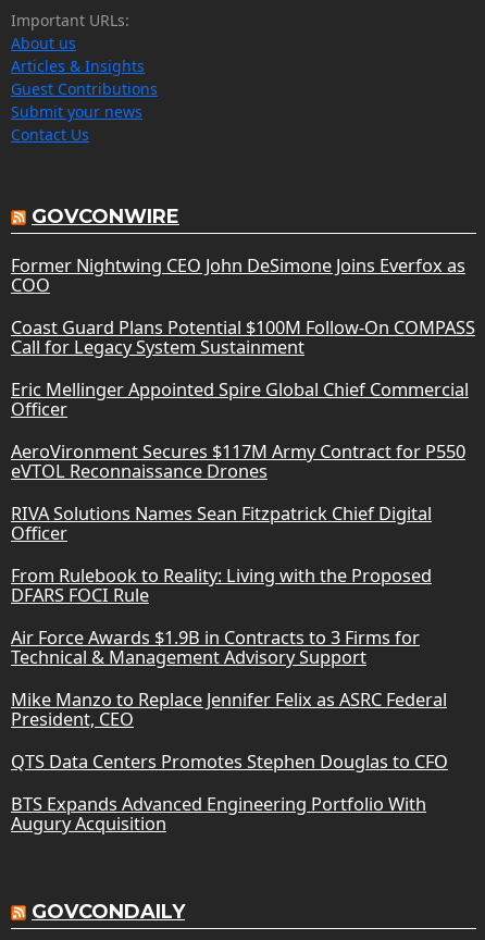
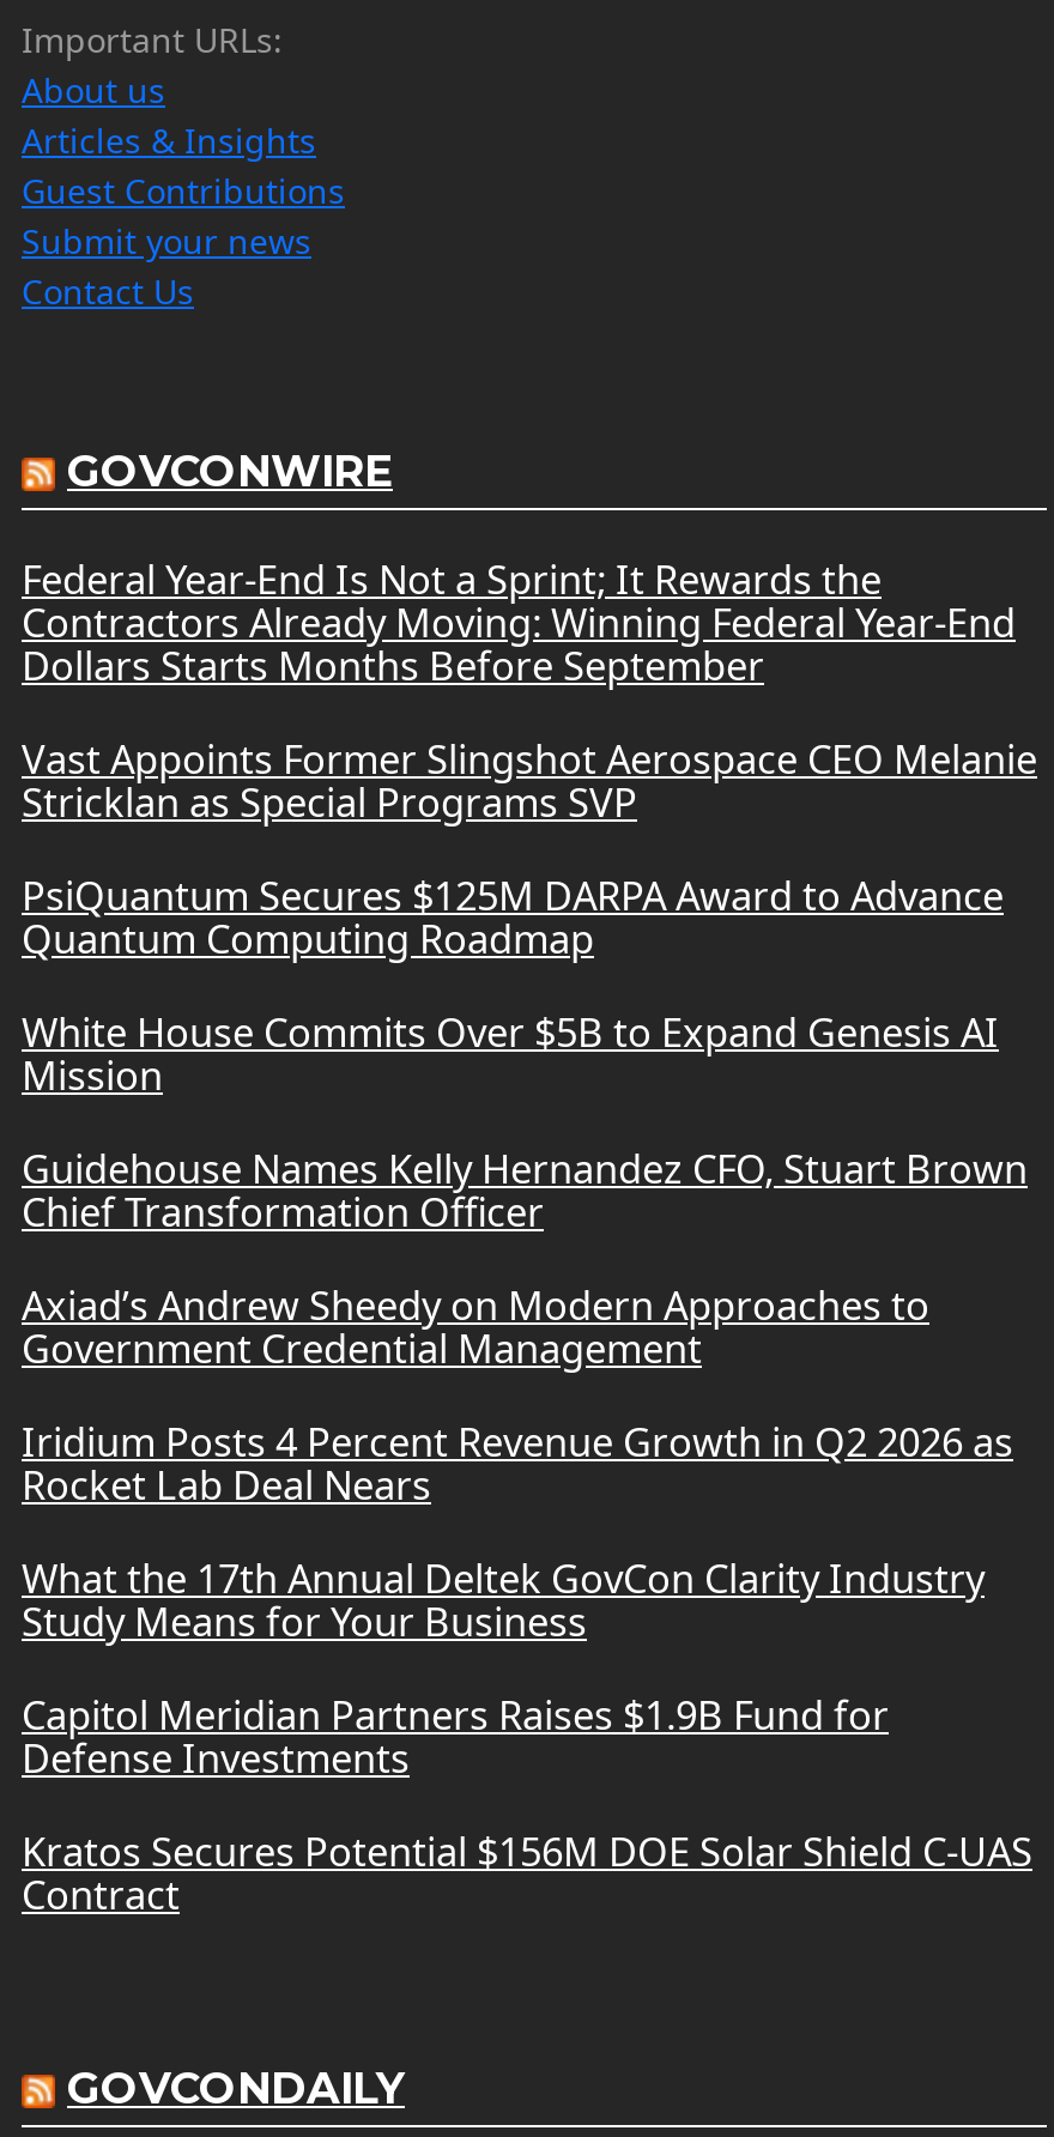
[11,253,465,297] Former Nightwing CEO John DeSimone Joins Everfox as | COO -> [22,553,1016,692] Federal Year-End Is Not a Sprint; It Rewards the | Contractors Already Moving: Winning Federal Year-End | Dollars Starts Months Before September
[11,315,475,359] Coast Guard Plans Potential $100M Follow-On COMPASS | Call for Legacy System Sustainment -> [22,733,1037,829] Vast Appoints Former Slingshot Aerospace CEO Melanie | Stricklan as Special Programs SVP
[11,377,469,421] Eric Mellinger Appointed Spire Global Chief Commercial | Officer -> [22,869,1004,965] PsiQuantum Secures $125M DARPA Award to Advance | Quantum Computing Roadmap
[11,439,465,483] AeroVironment Secures $117M Army Contract for P550 | eVTOL Reconnaissance Drones -> [22,1006,999,1102] White House Commits Over $5B to Expand Genesis AI | Mission
[11,501,432,545] RIVA Solutions Names Sean Fitzpatrick Chief Digital | Officer -> [22,1143,1028,1238] Guidehouse Names Kelly Hernandez CFO, Stuart Brown | Chief Transformation Officer
[11,563,432,607] From Rulebook to Reality: Living with the Proposed | DFARS FOCI Rule -> [22,1279,929,1375] Axiad’s Andrew Sheedy on Modern Approaches to | Government Credential Management
[11,625,420,669] Air Force Awards $1.9B in Contracts to 3 Firms for | Technical & Management Advisory Support -> [22,1416,1013,1511] Iridium Posts 4 Percent Revenue Growth in Q2 2026 as | Rocket Lab Deal Nears
[11,687,447,731] Mike Manzo to Replace Jennifer Felix as ASRC Federal | President, CEO -> [22,1552,985,1648] What the 17th Annual Deltek GovCon Clarity Industry | Study Means for Your Business
[11,749,448,773] QTS Data Centers Promotes Stephen Douglas to CFO -> [22,1689,889,1785] Capitol Meridian Partners Raises $1.9B Fund for | Defense Investments
[11,792,426,835] BTS Expands Advanced Engineering Portfolio With | Augury Acquisition -> [22,1825,1032,1921] Kratos Secures Potential $156M DOE Solar Shield C-UAS | Contract

